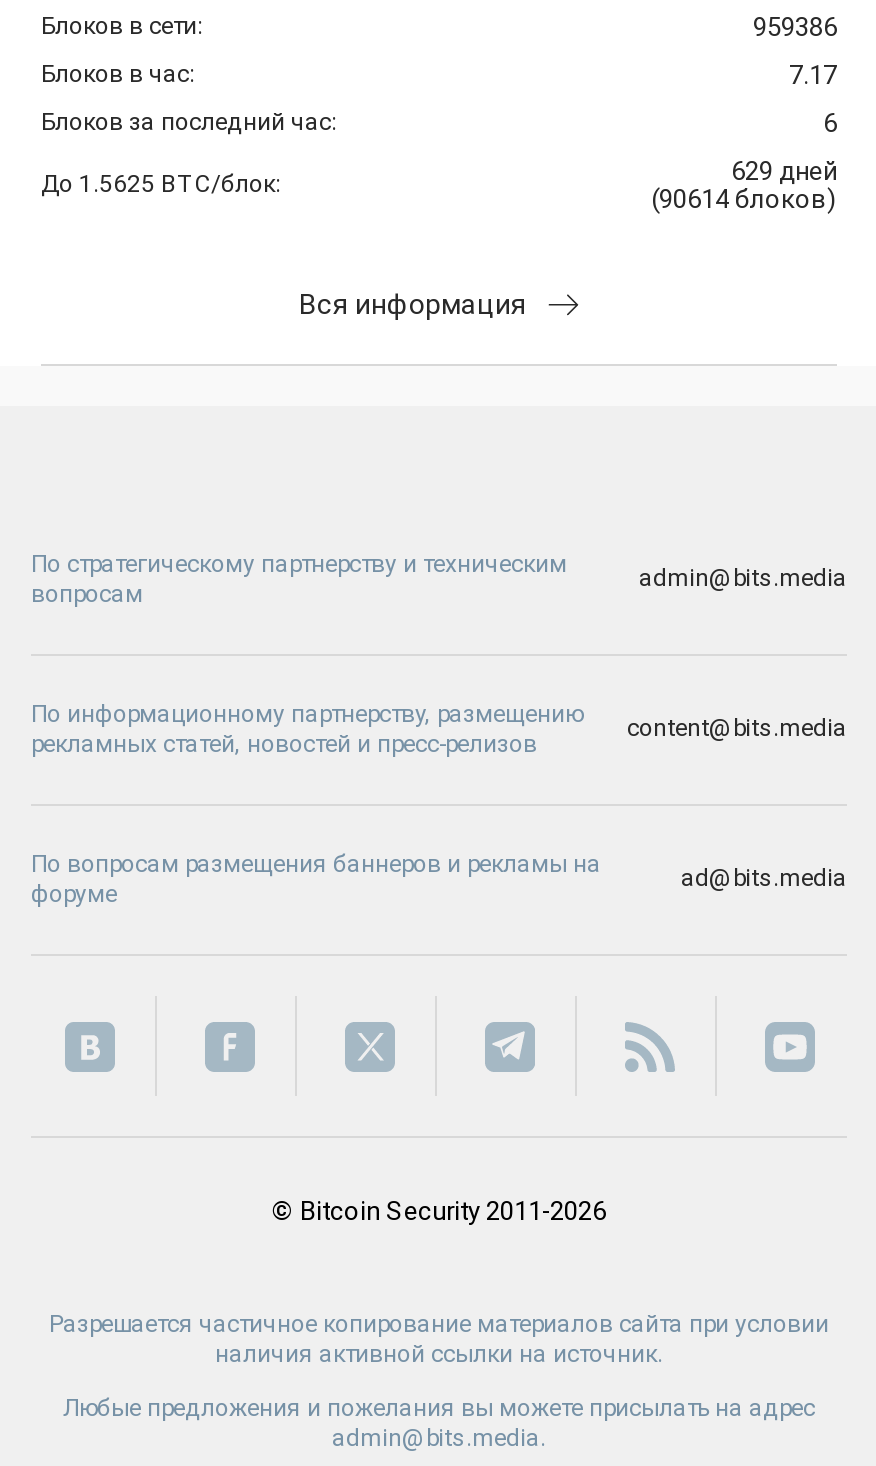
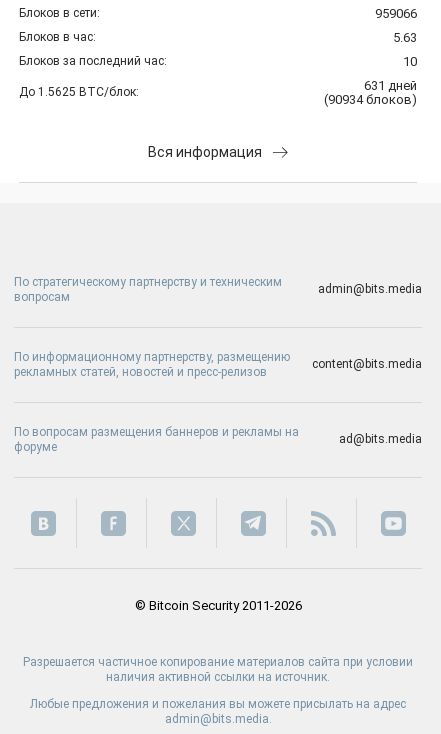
[753,12,837,42] 959386 -> [375,6,417,21] 959066
[789,60,837,90] 7.17 -> [393,30,417,45] 5.63
[823,108,837,138] 6 -> [403,54,417,69] 10
[731,156,837,186] 629 дней -> [364,78,417,93] 631 дней
[651,184,837,214] (90614 блоков) -> [324,92,417,107] (90934 блоков)

